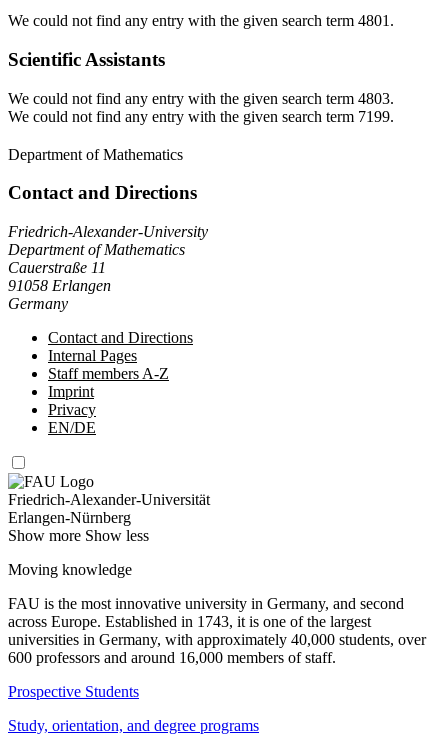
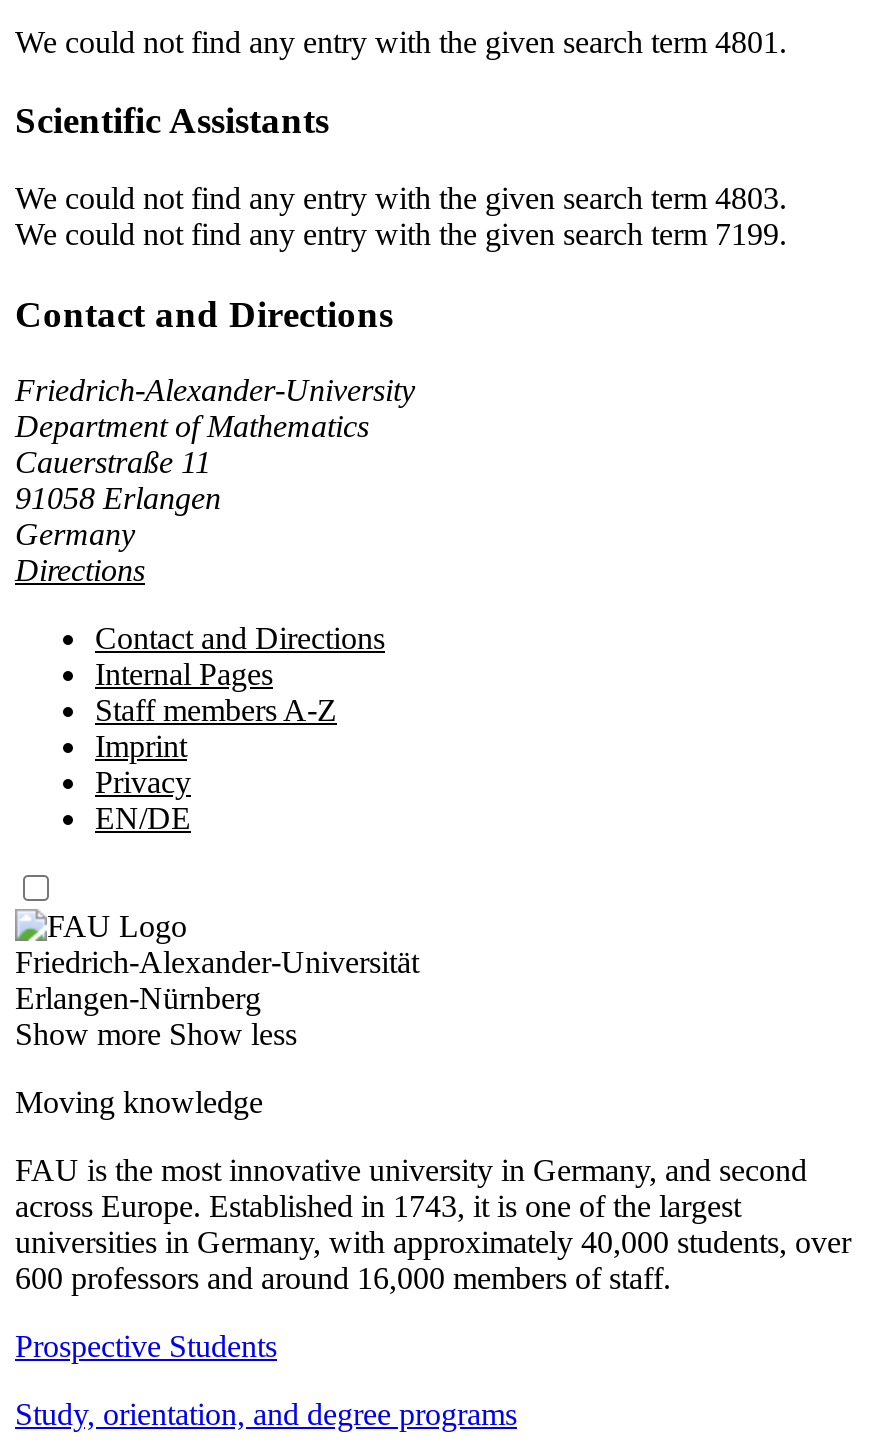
[8,146,183,163] Department of Mathematics -> none
moved [8,182,208,312] -> [15,293,415,552]: Contact and Directions | Friedrich-Alexander-University | Department of Mathematics | Cauerstraße 11 | 91058 Erlangen | Germany
none -> [15,554,145,588] Directions

